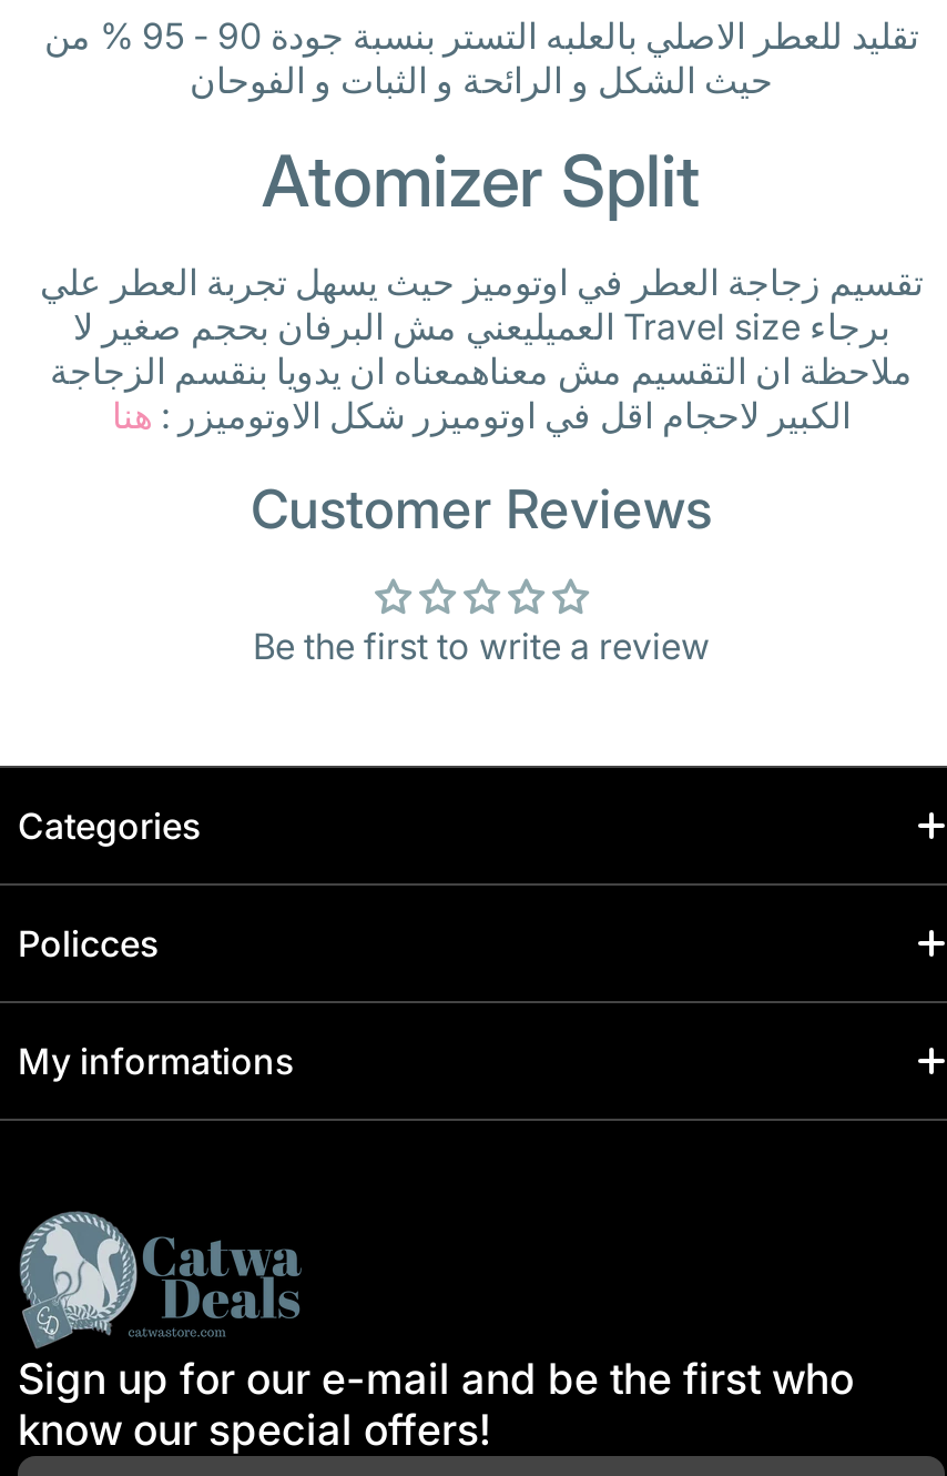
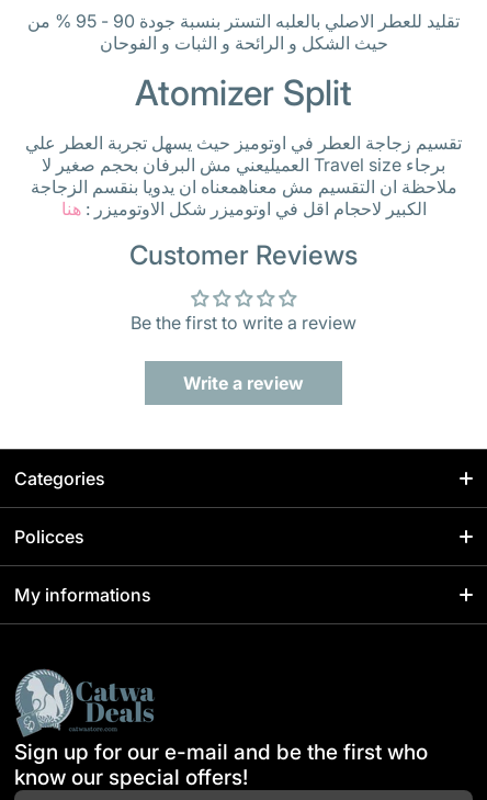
none -> [183,372,304,394] Write a review

